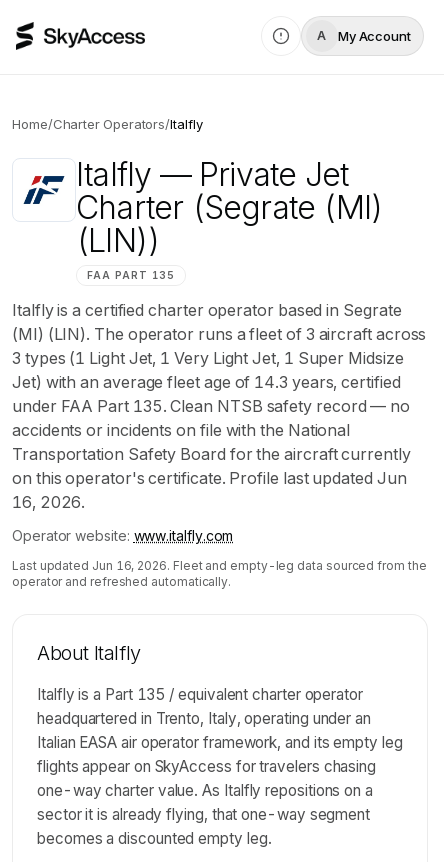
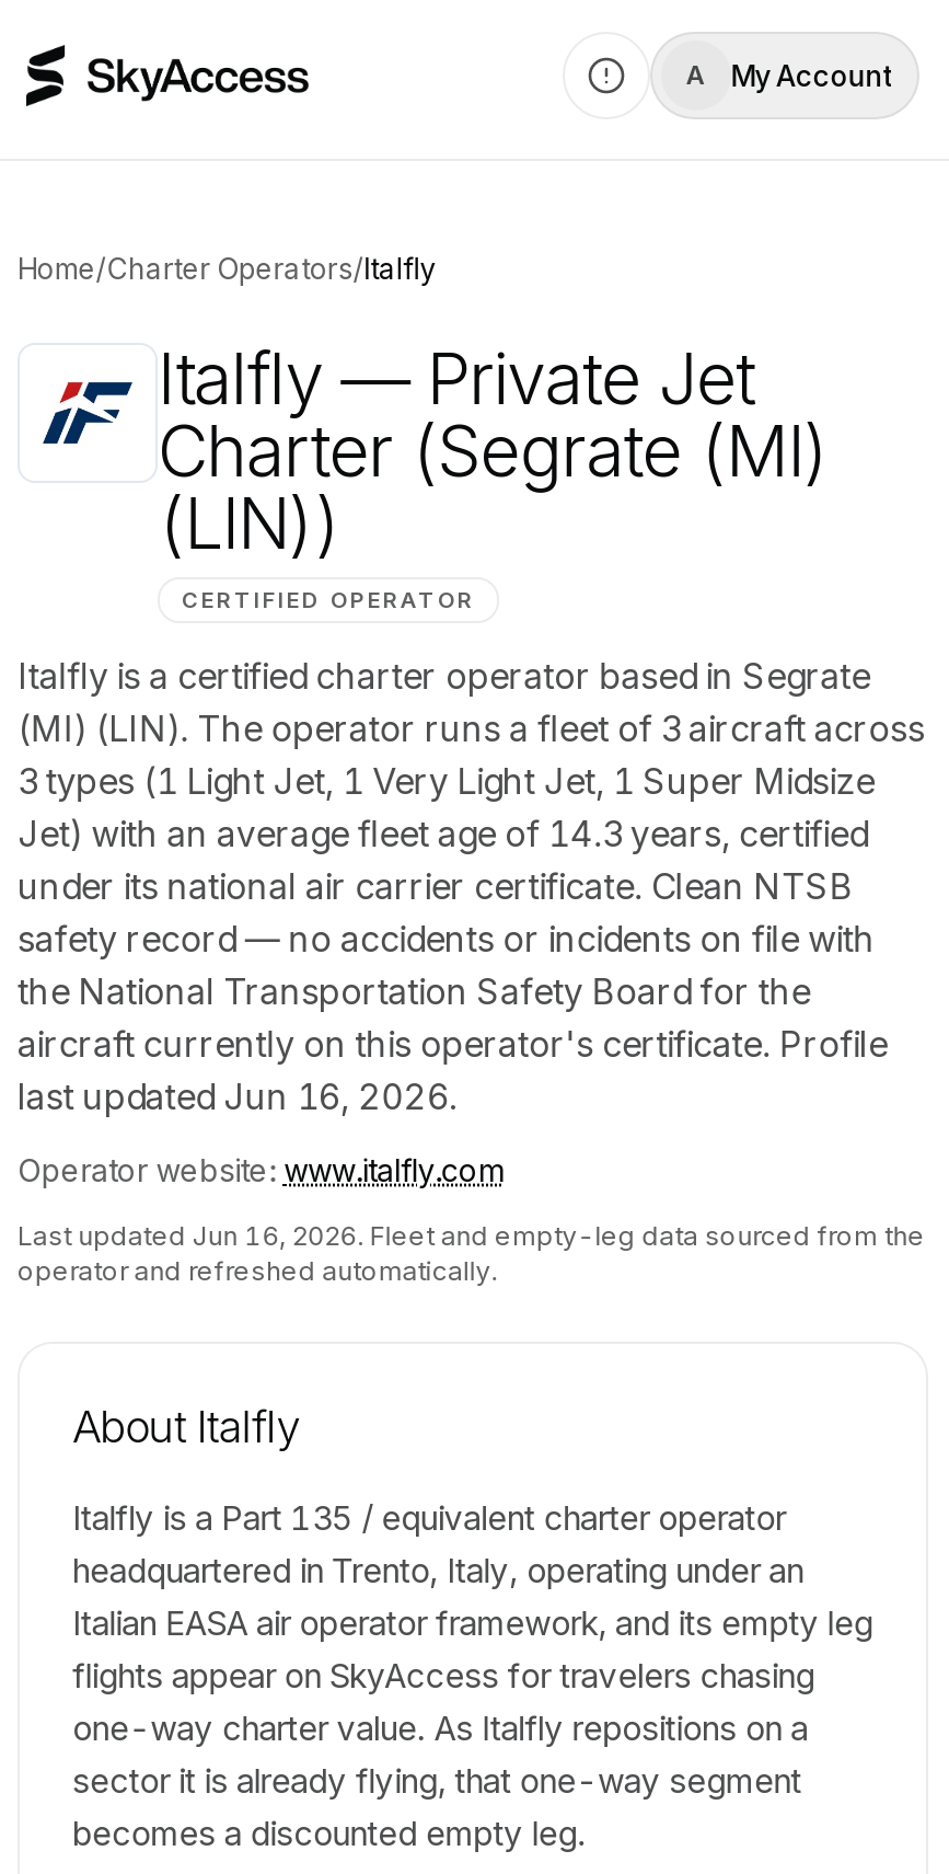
[87,269,175,281] FAA PART 135 -> [182,586,475,612] CERTIFIED OPERATOR
[12,396,411,512] under FAA Part 135. Clean NTSB safety record — no | accidents or incidents on file with the National | Transportation Safety Board for the aircraft currently | on this operator's certificate. Profile last updated Jun | 16, 2026. -> [18,864,887,1118] under its national air carrier certificate. Clean NTSB | safety record — no accidents or incidents on file with | the National Transportation Safety Board for the | aircraft currently on this operator's certificate. Profile | last updated Jun 16, 2026.

